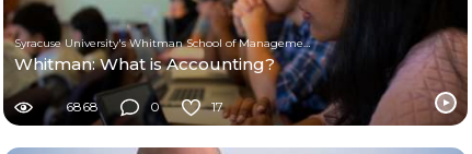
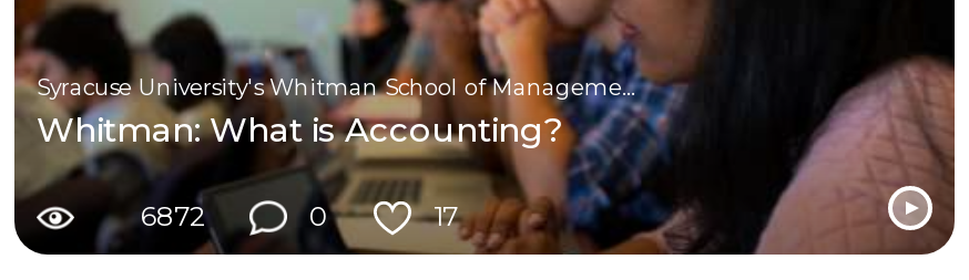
[66,98,99,114] 6868 -> [141,198,205,232] 6872

